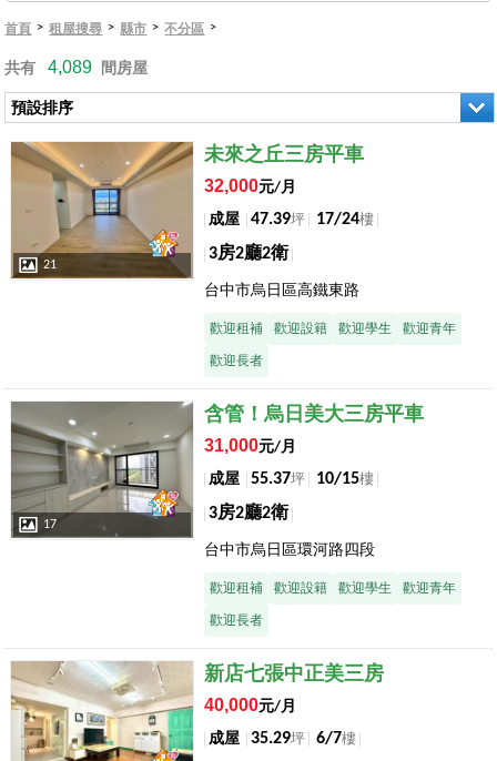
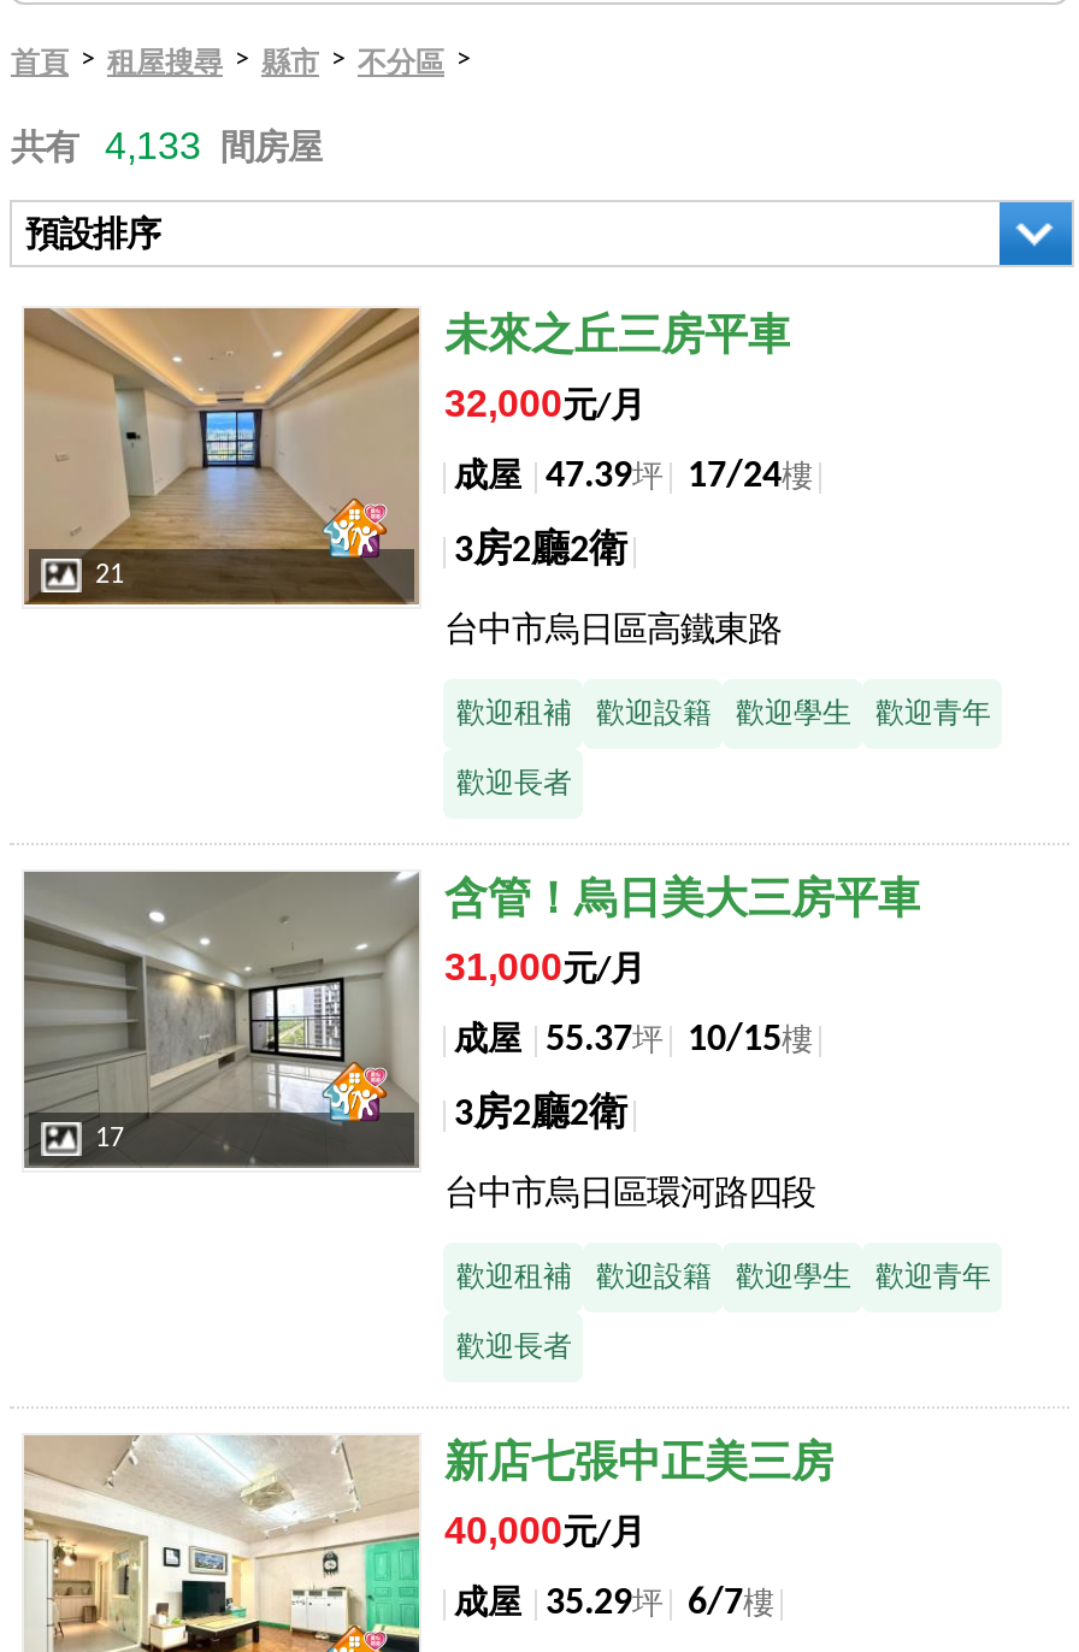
[5,58,148,78] 共有 4,089 間房屋 -> [11,126,322,170] 共有 4,133 間房屋

